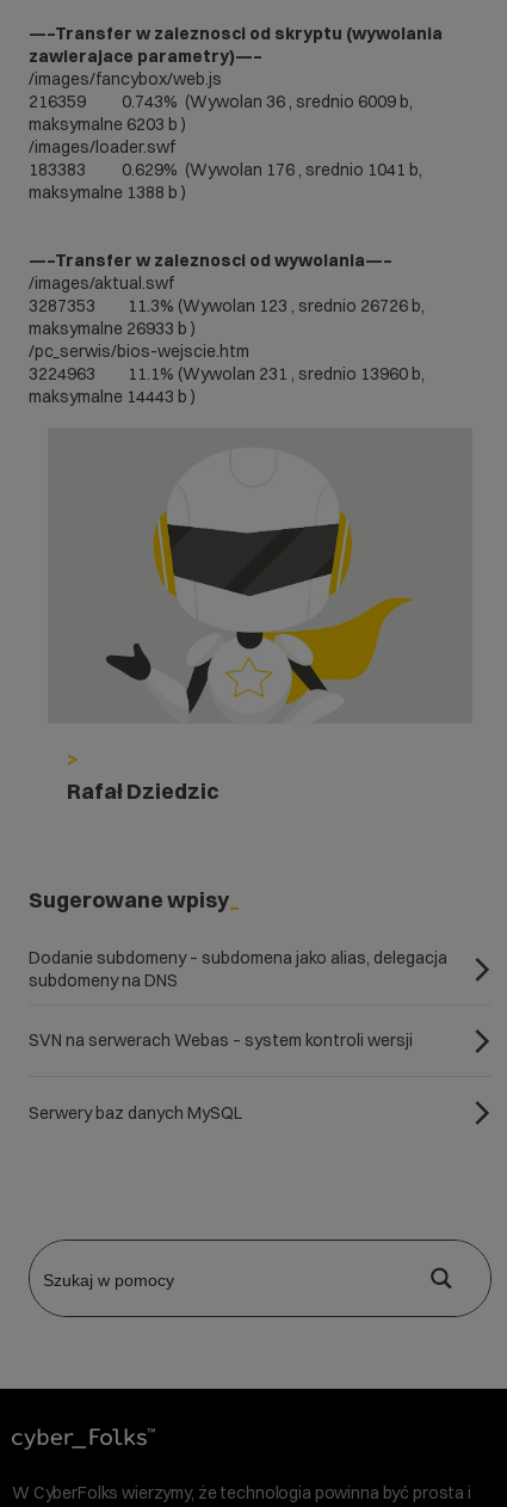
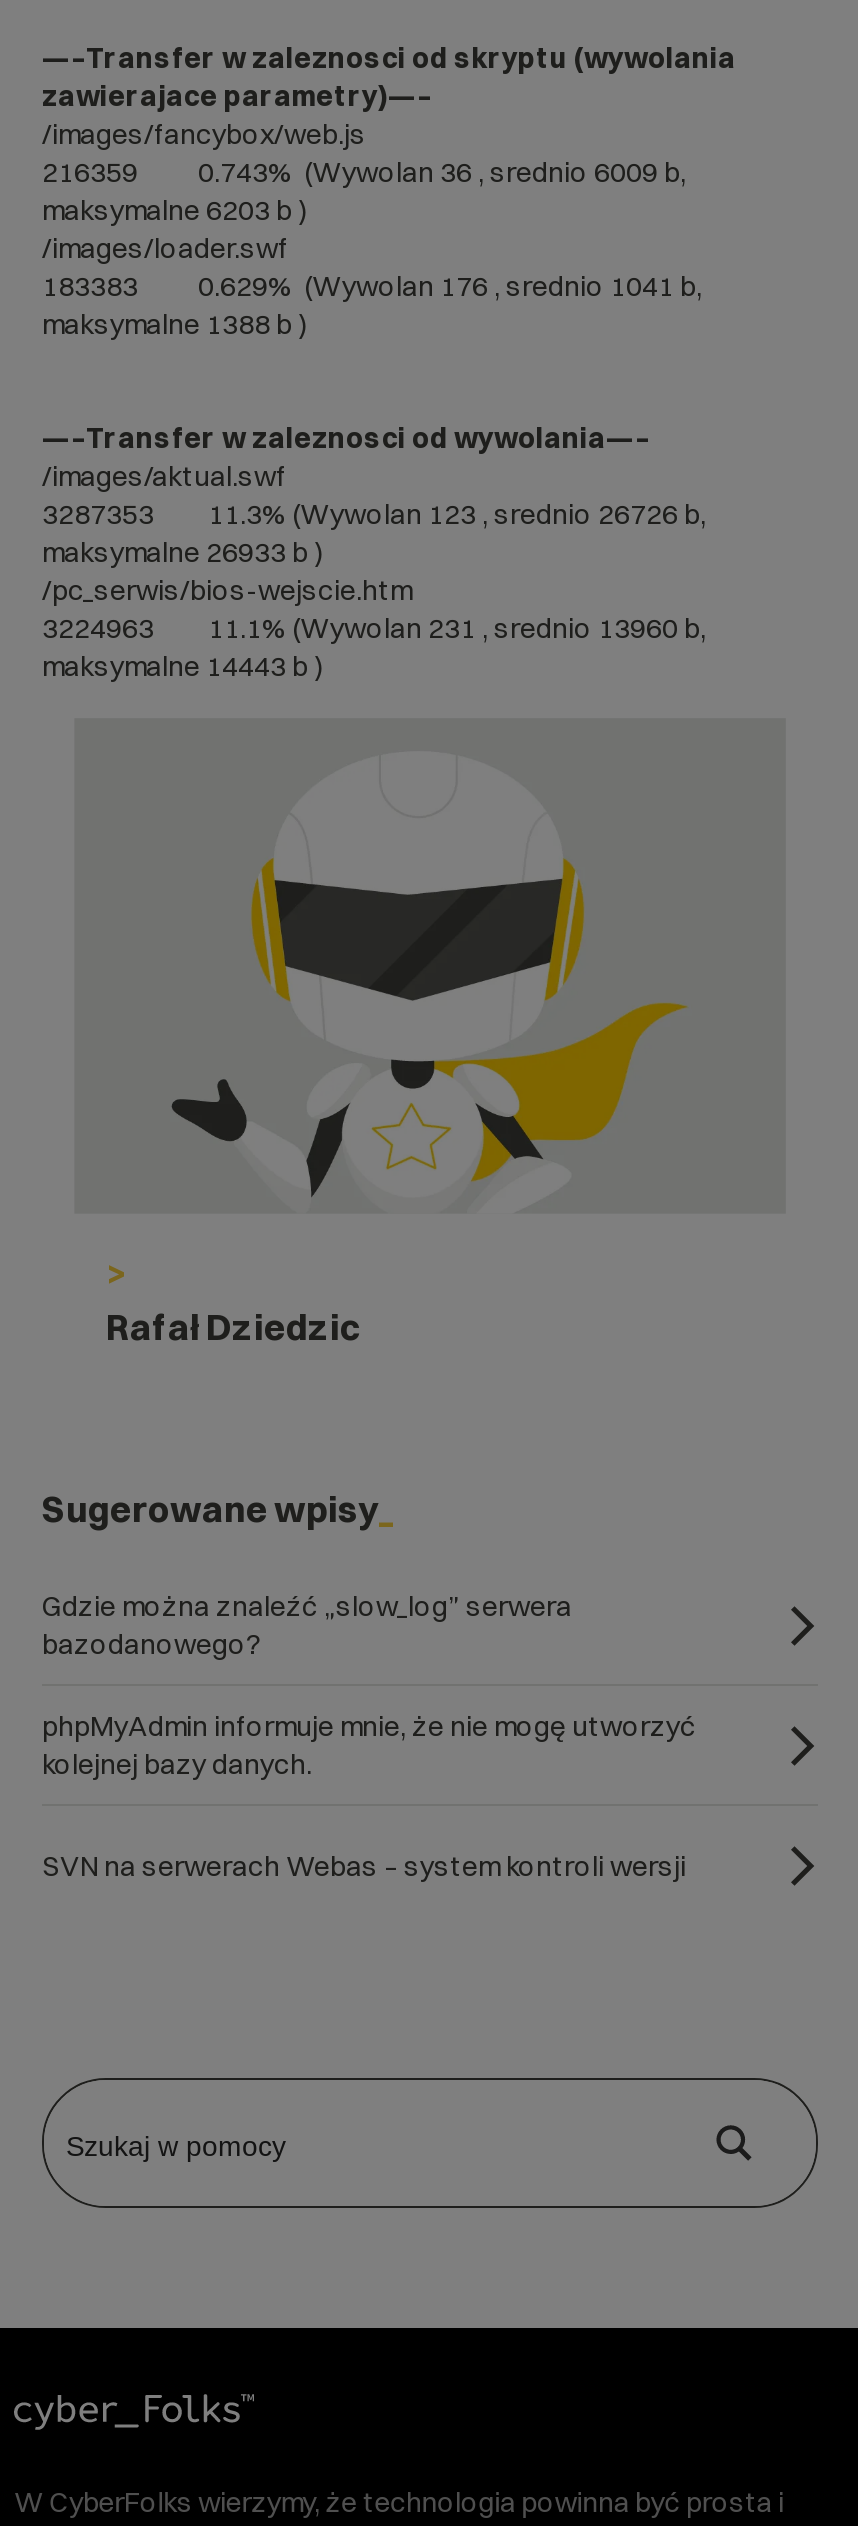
[29,946,447,991] Dodanie subdomeny – subdomena jako alias, delegacja | subdomeny na DNS -> [42,1587,696,1781] Gdzie można znaleźć „slow_log” serwera | bazodanowego? | phpMyAdmin informuje mnie, że nie mogę utworzyć | kolejnej bazy danych.
moved [29,1029,413,1051] -> [42,1847,686,1883]: SVN na serwerach Webas – system kontroli wersji
[29,1102,242,1123] Serwery baz danych MySQL -> none

